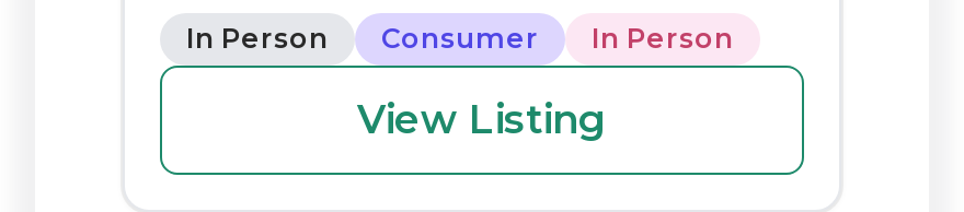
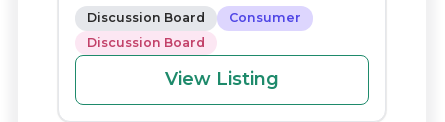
[186,22,329,55] In Person -> [87,10,205,25] Discussion Board
[592,22,734,55] In Person -> [87,35,205,50] Discussion Board

